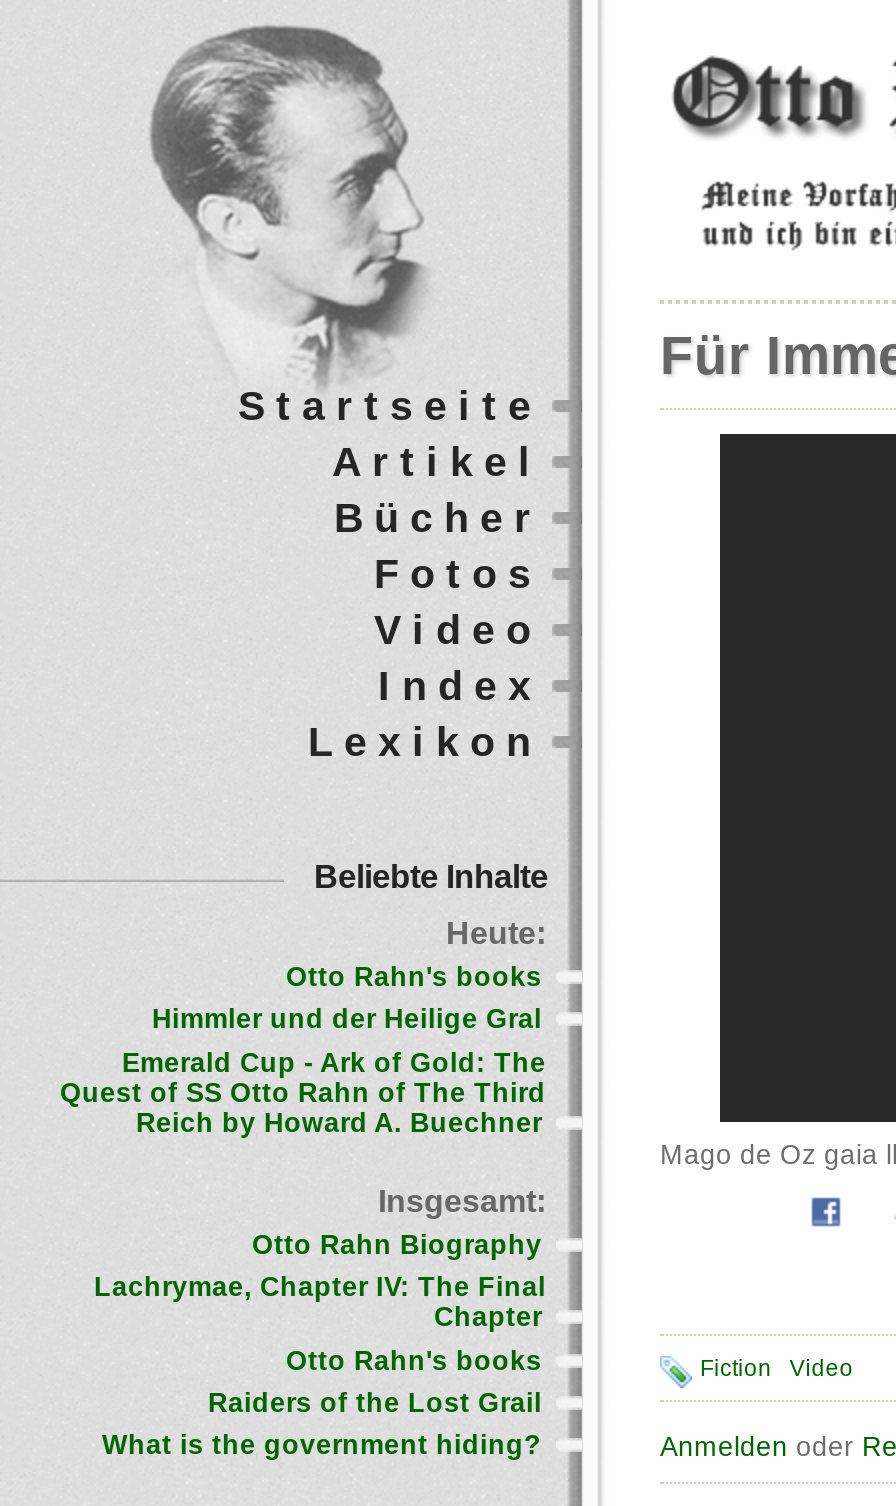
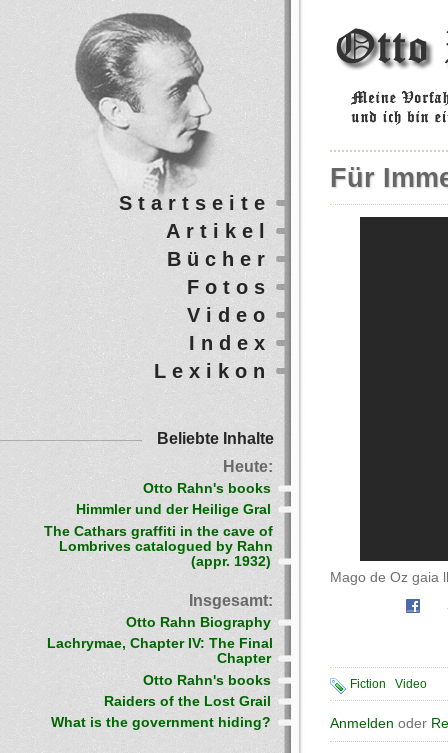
[60,1048,546,1138] Emerald Cup - Ark of Gold: The | Quest of SS Otto Rahn of The Third | Reich by Howard A. Buechner -> [44,524,273,569] The Cathars graffiti in the cave of | Lombrives catalogued by Rahn | (appr. 1932)

